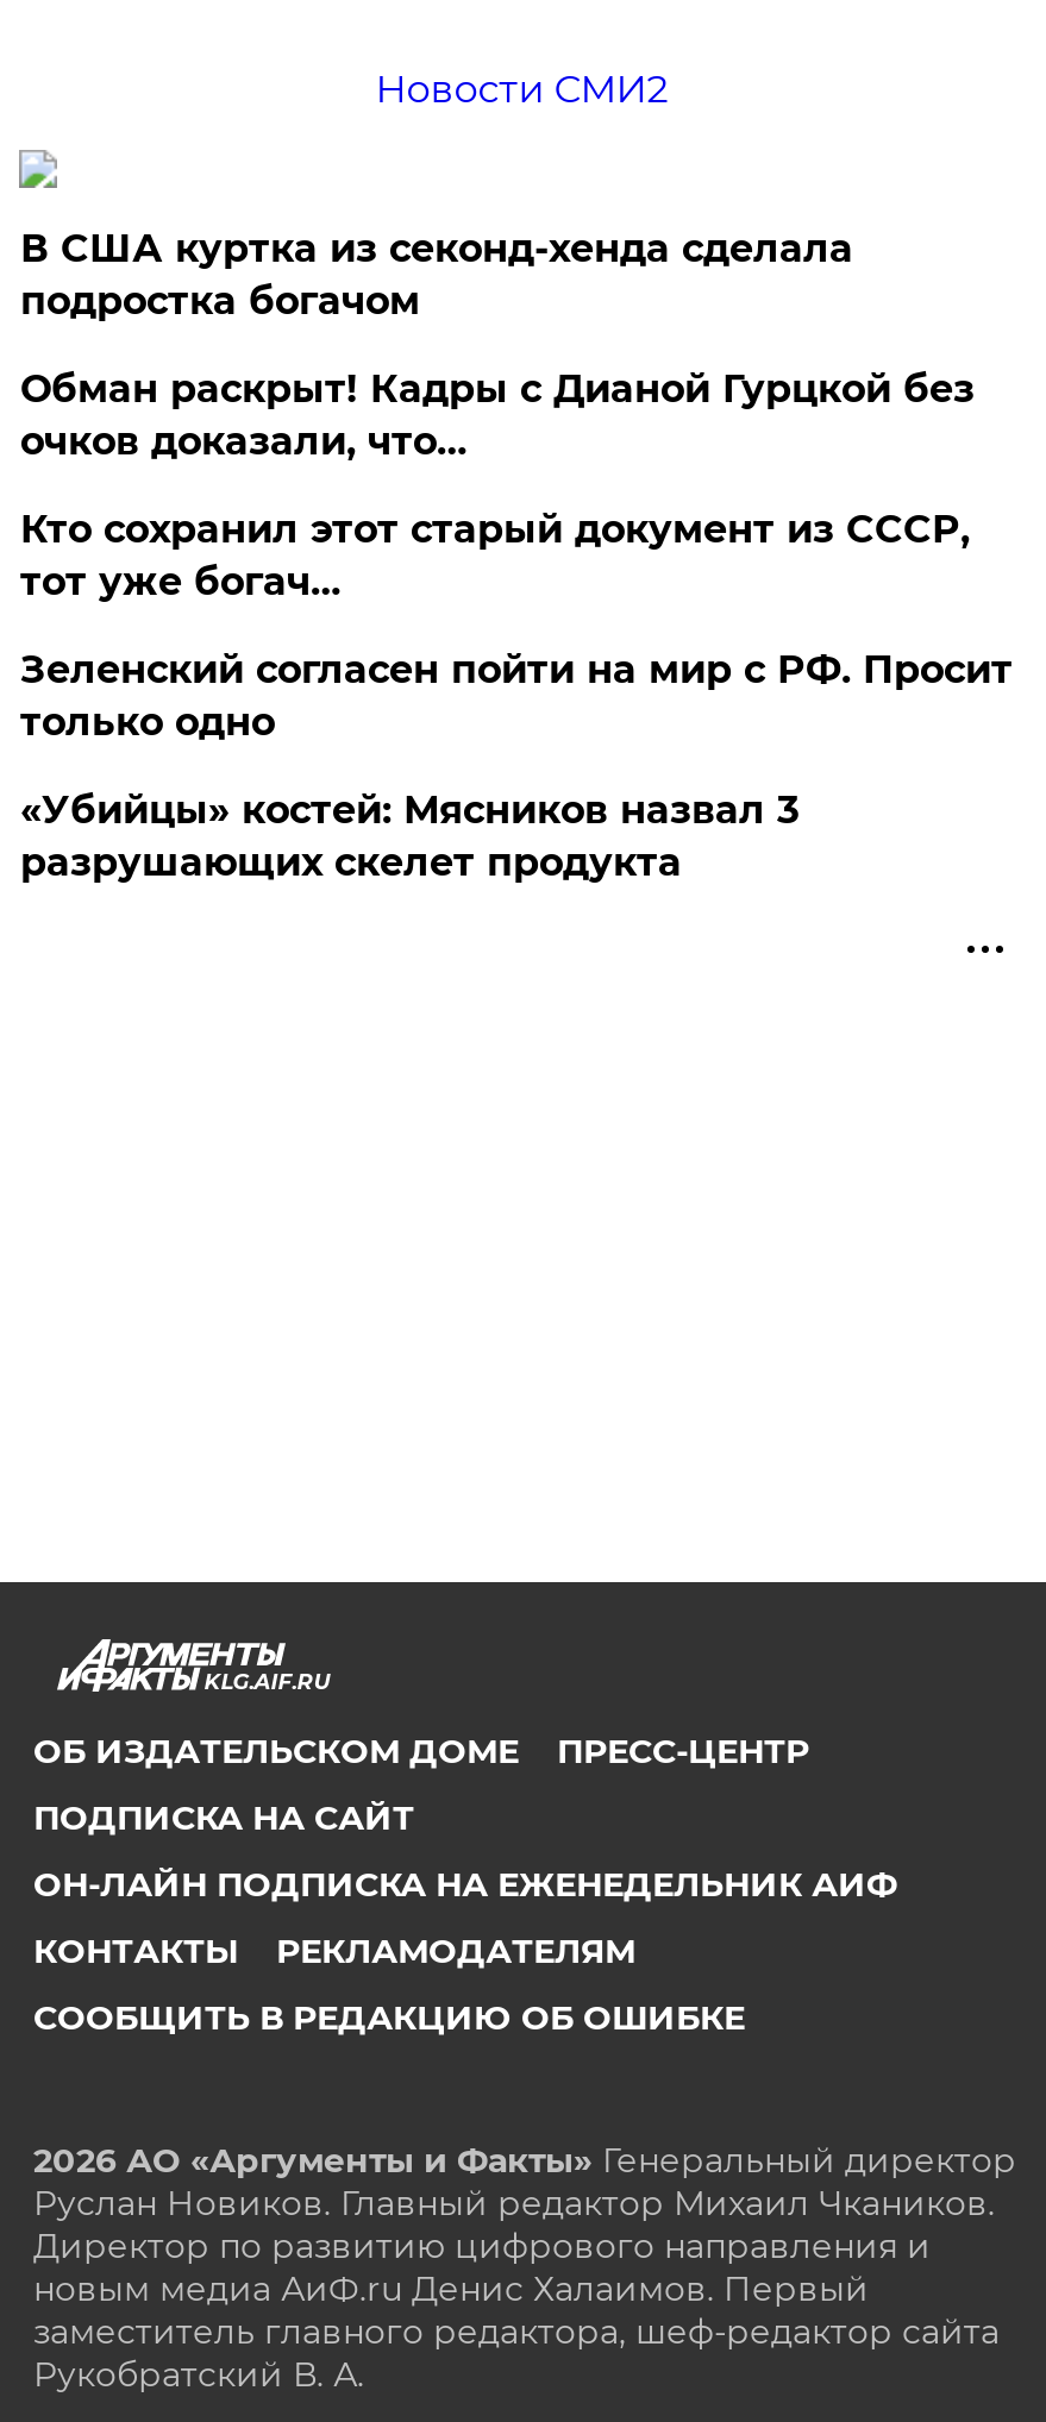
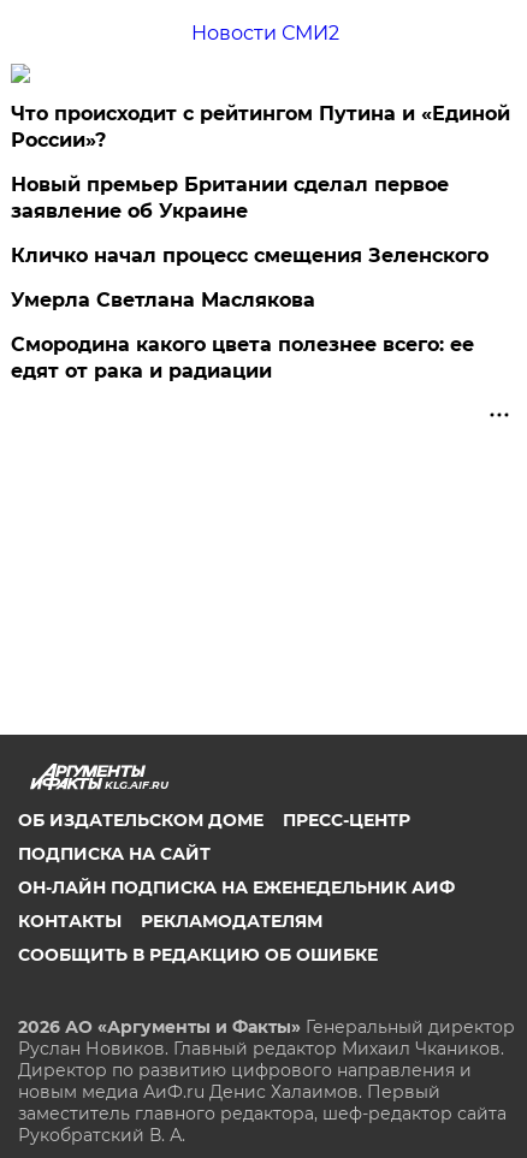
[20,226,853,324] В США куртка из секонд-хенда сделала | подростка богачом -> [11,102,511,152] Что происходит с рейтингом Путина и «Единой | России»?
[20,366,974,464] Обман раскрыт! Кадры с Дианой Гурцкой без | очков доказали, что… -> [11,173,449,222] Новый премьер Британии сделал первое | заявление об Украине
[20,507,970,604] Кто сохранил этот старый документ из СССР, | тот уже богач… -> [11,244,489,267] Кличко начал процесс смещения Зеленского
[20,647,1012,745] Зеленский согласен пойти на мир с РФ. Просит | только одно -> [11,289,316,311] Умерла Светлана Маслякова
[20,788,798,885] «Убийцы» костей: Мясников назвал 3 | разрушающих скелет продукта -> [11,333,475,382] Смородина какого цвета полезнее всего: ее | едят от рака и радиации

